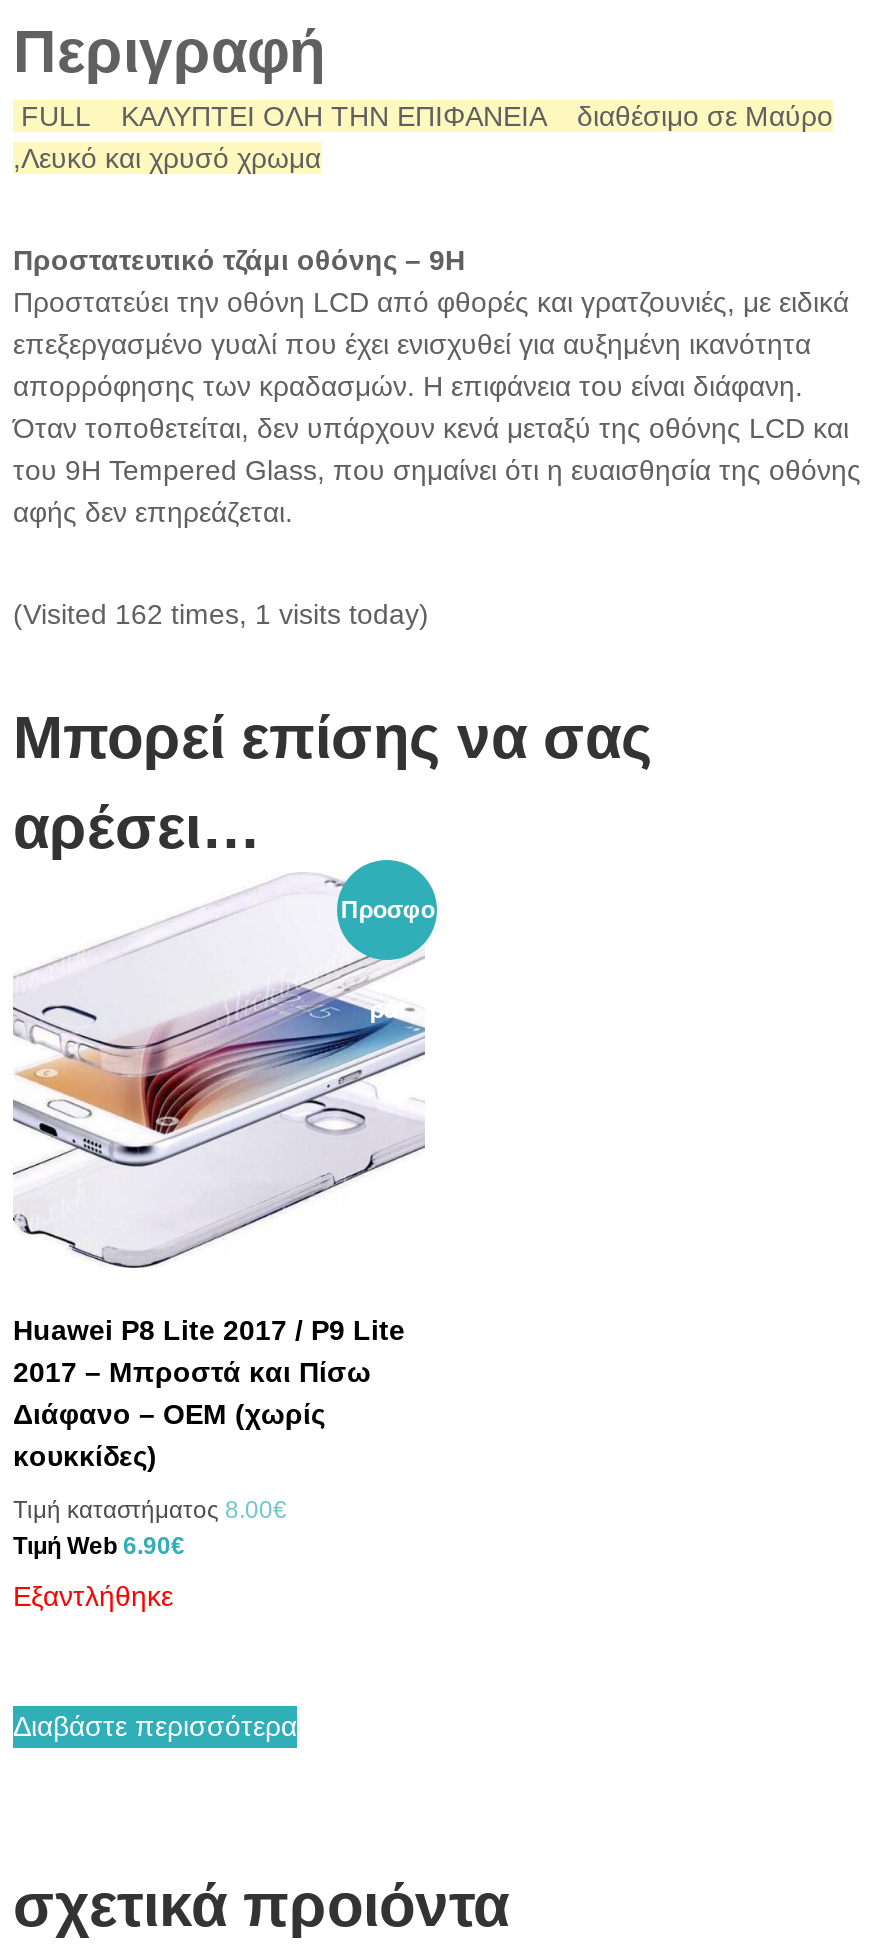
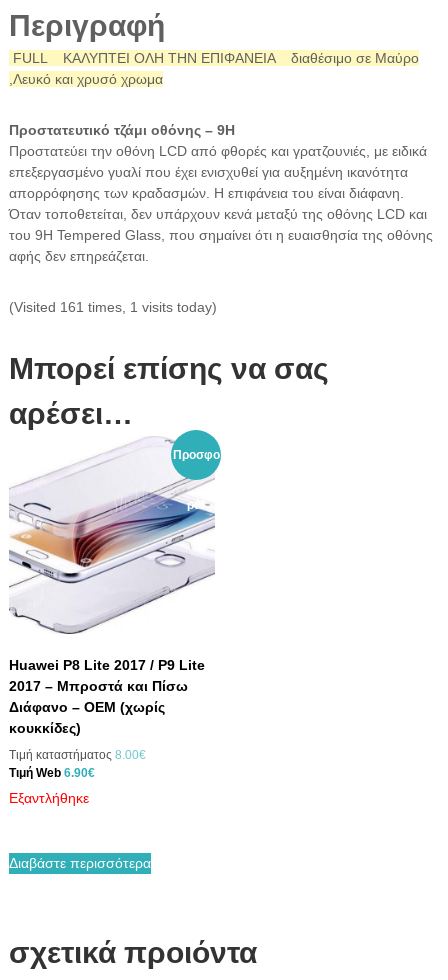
[13,597,429,629] (Visited 162 times, 1 visits today) -> [9,299,217,315] (Visited 161 times, 1 visits today)

